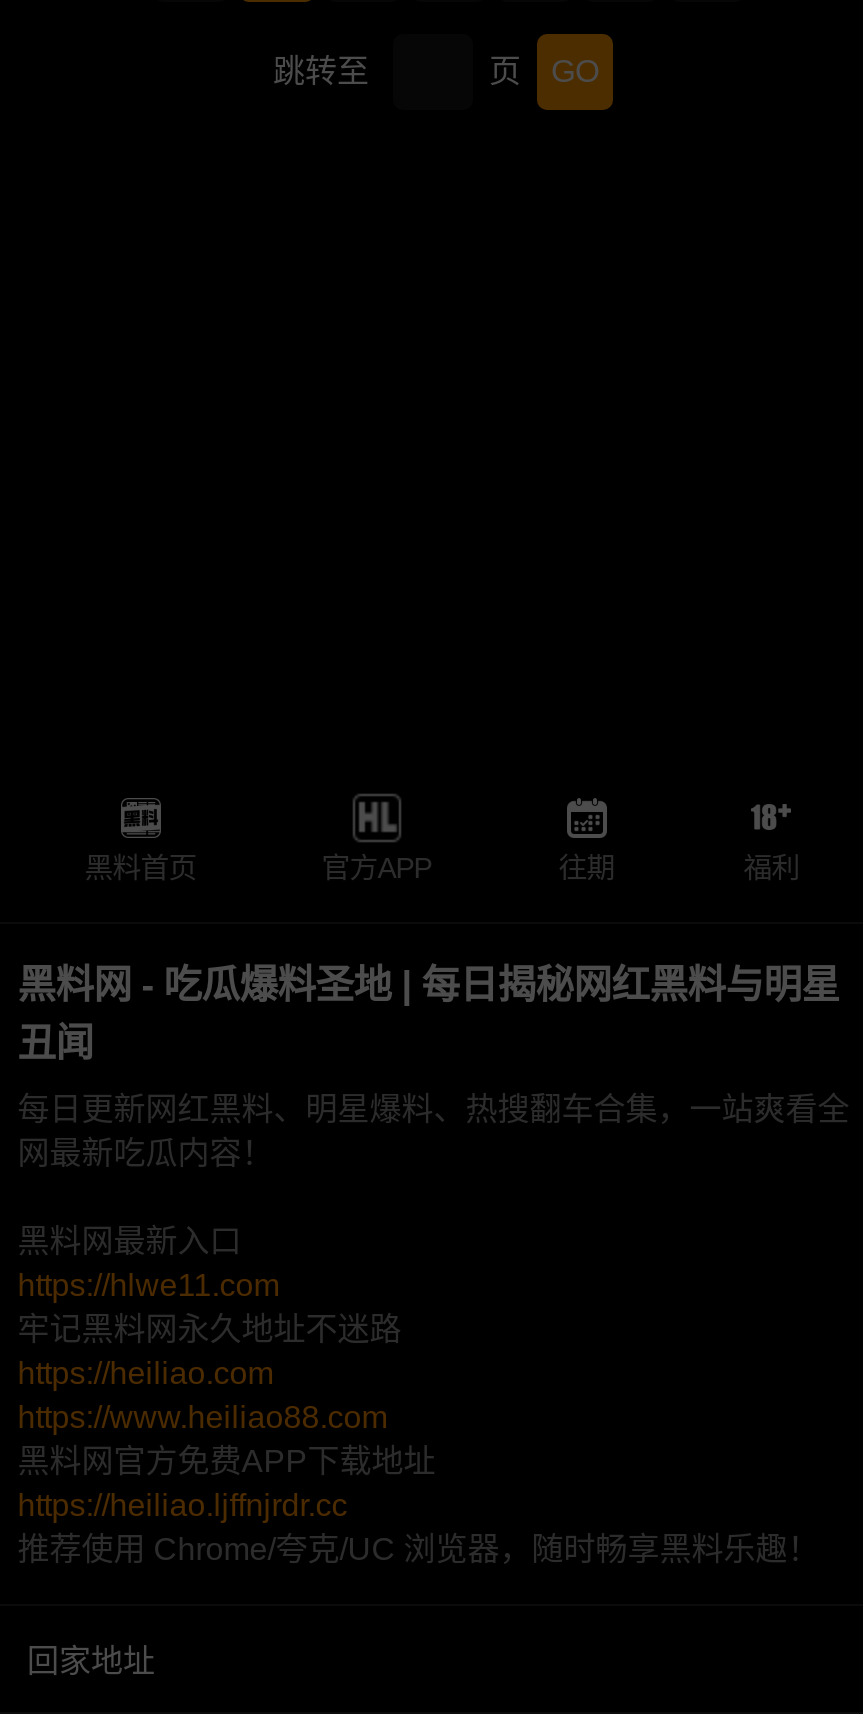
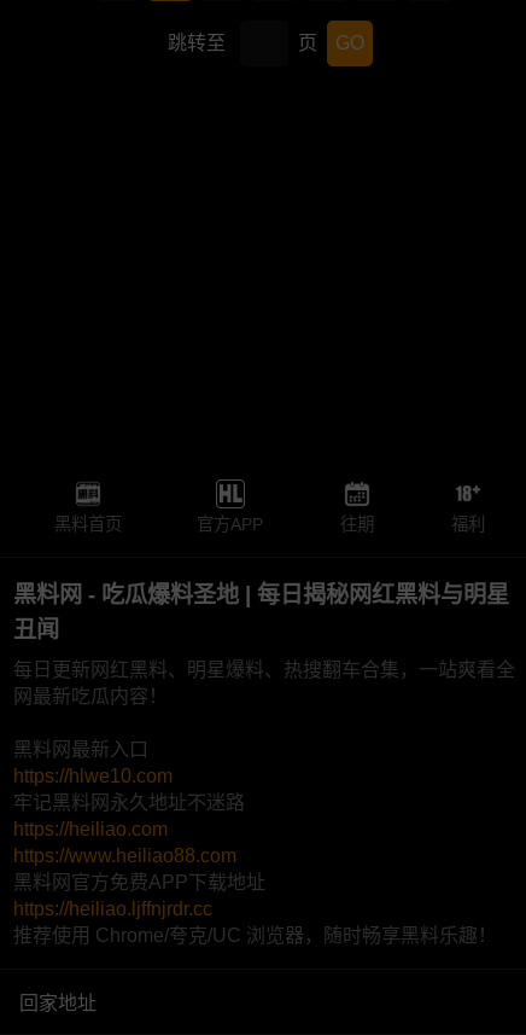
[17,1269,279,1303] https://hlwe11.com -> [14,766,173,787] https://hlwe10.com

